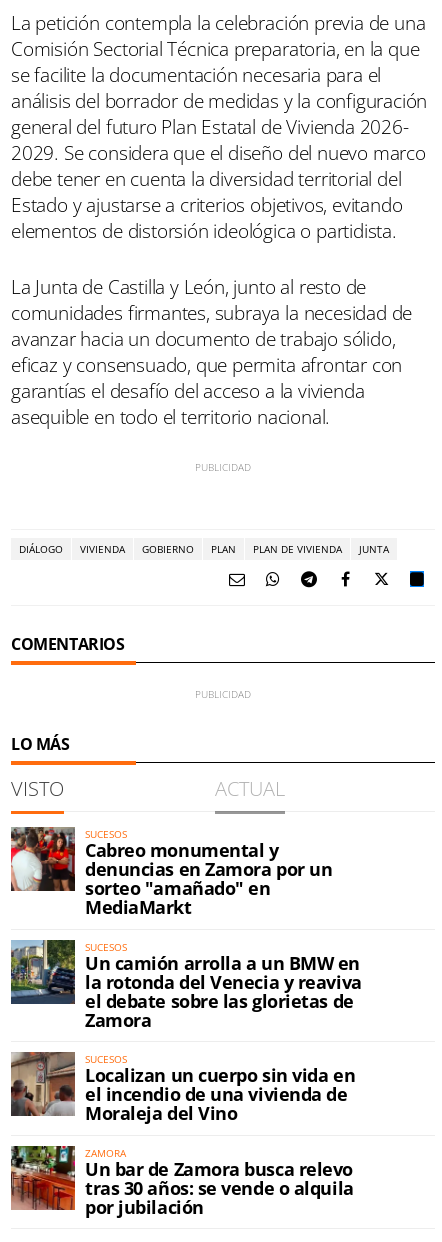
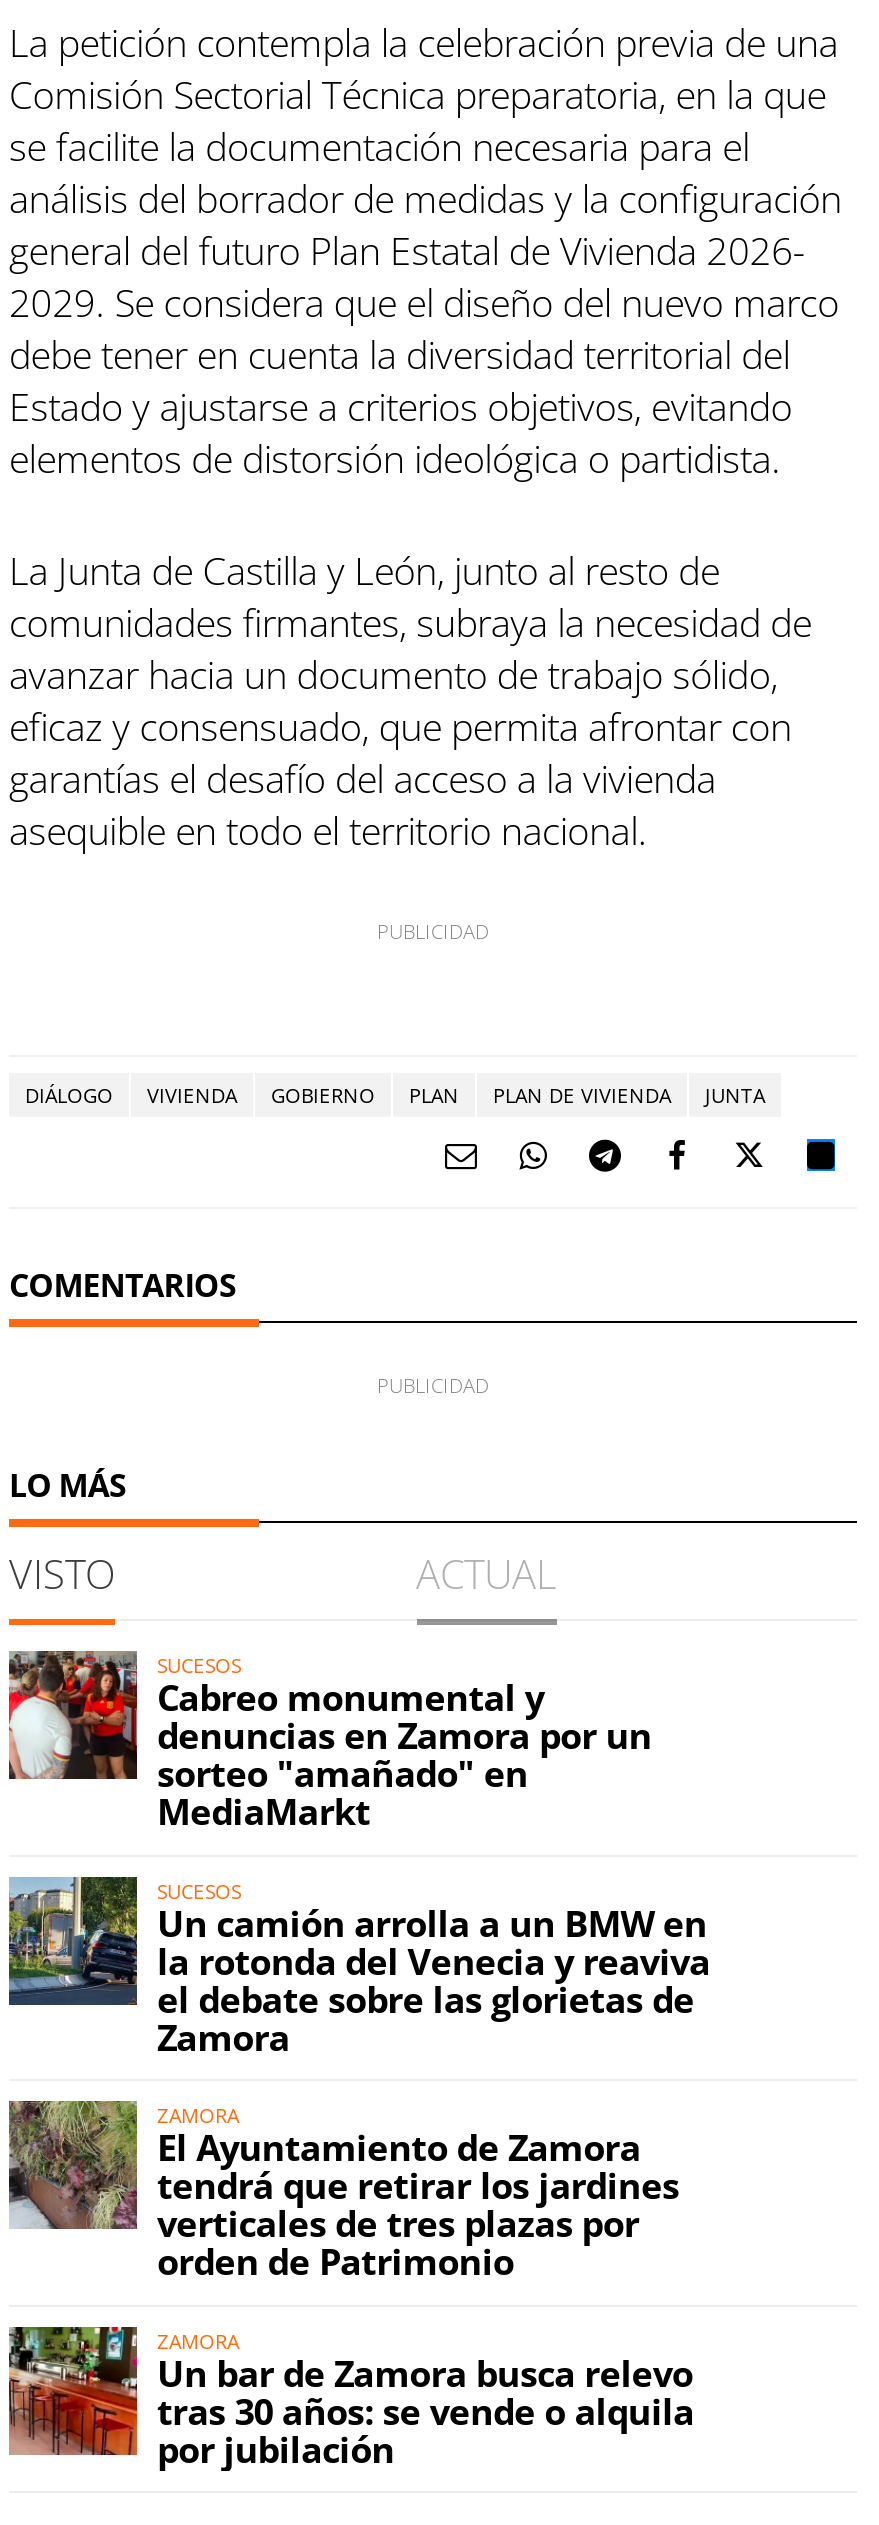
[10,1051,355,1125] [image] | SUCESOS | Localizan un cuerpo sin vida en | el incendio de una vivienda de | Moraleja del Vino -> [9,2099,679,2285] [image] | ZAMORA | El Ayuntamiento de Zamora | tendrá que retirar los jardines | verticales de tres plazas por | orden de Patrimonio

